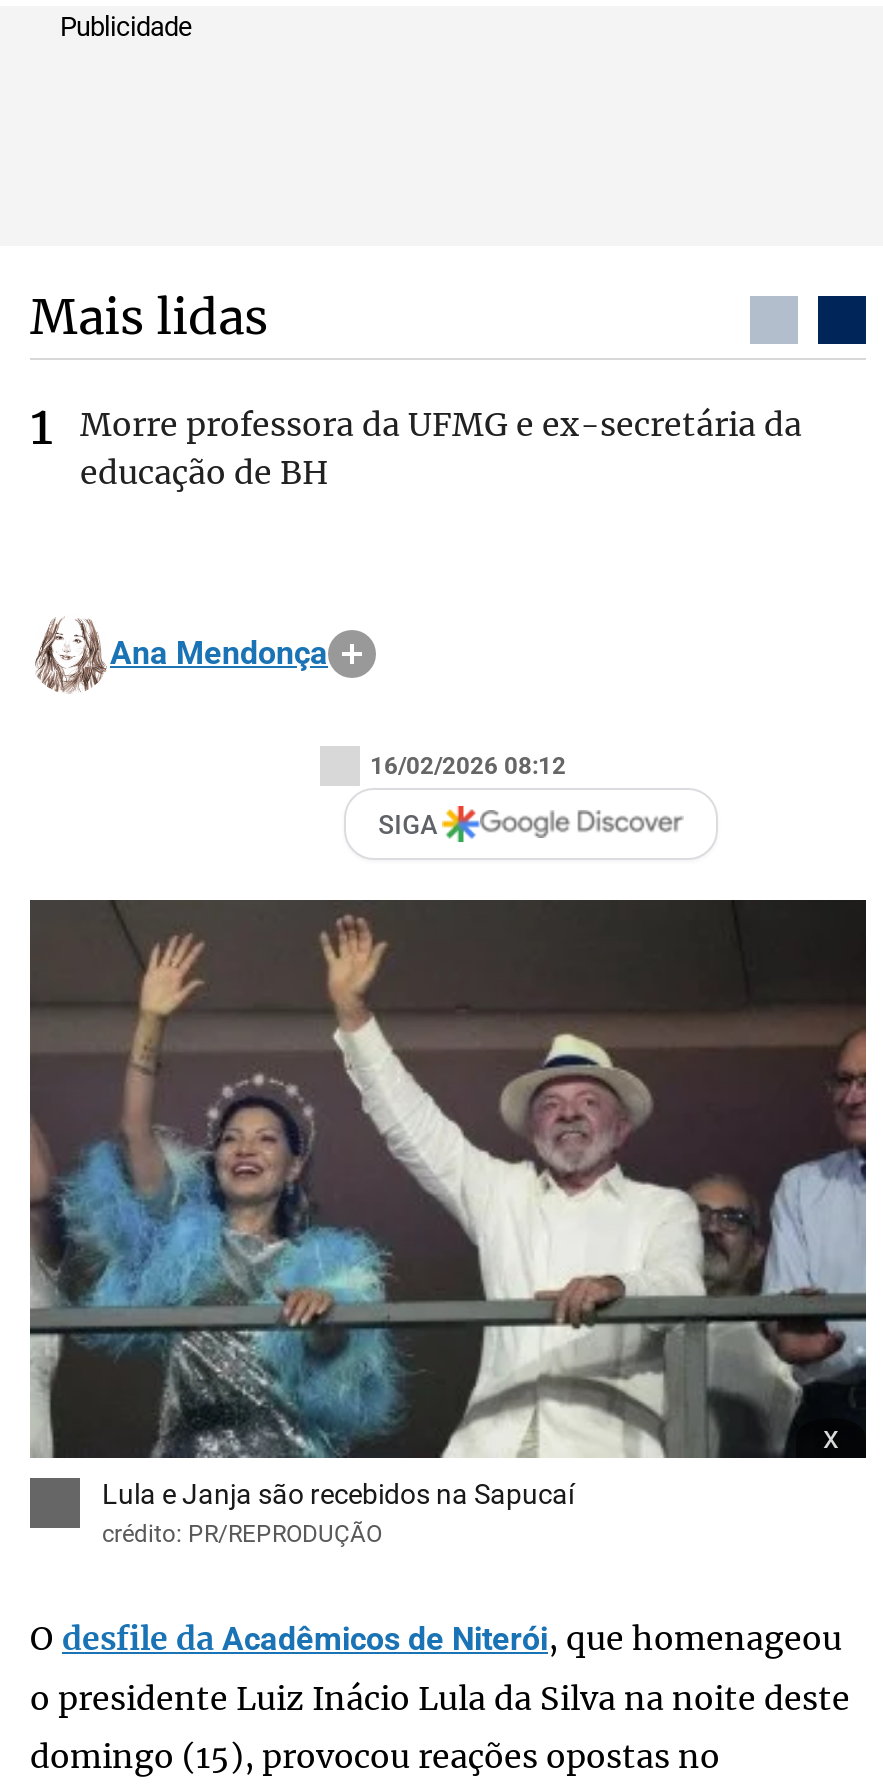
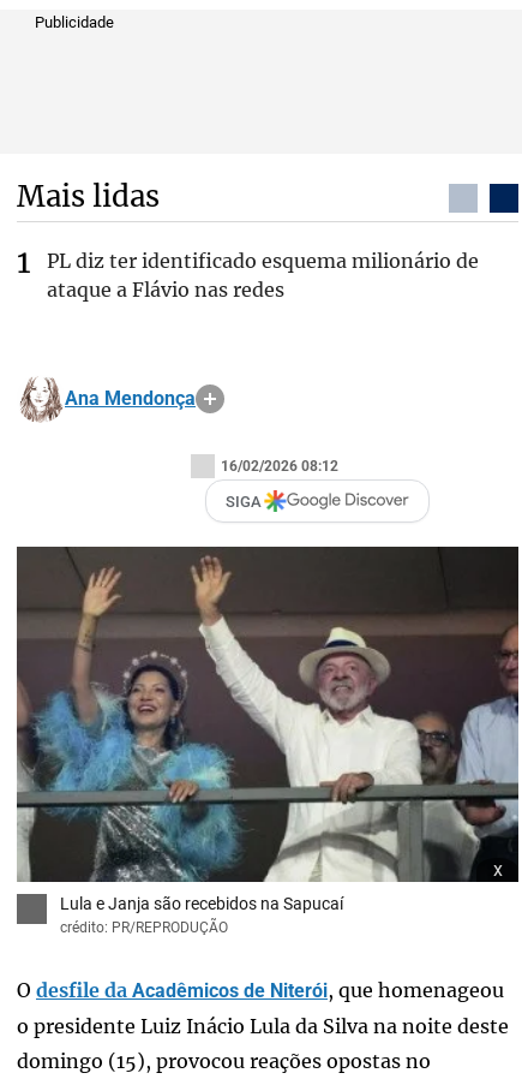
[80,404,802,492] Morre professora da UFMG e ex-secretária da | educação de BH -> [47,249,479,302] PL diz ter identificado esquema milionário de | ataque a Flávio nas redes

